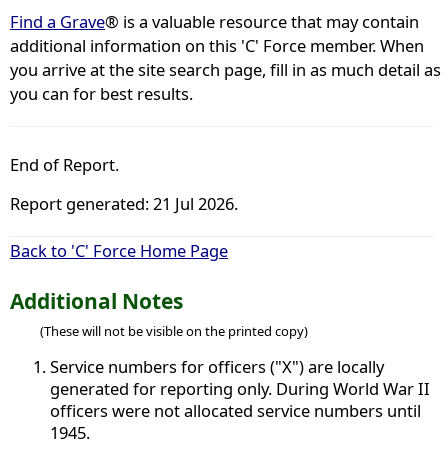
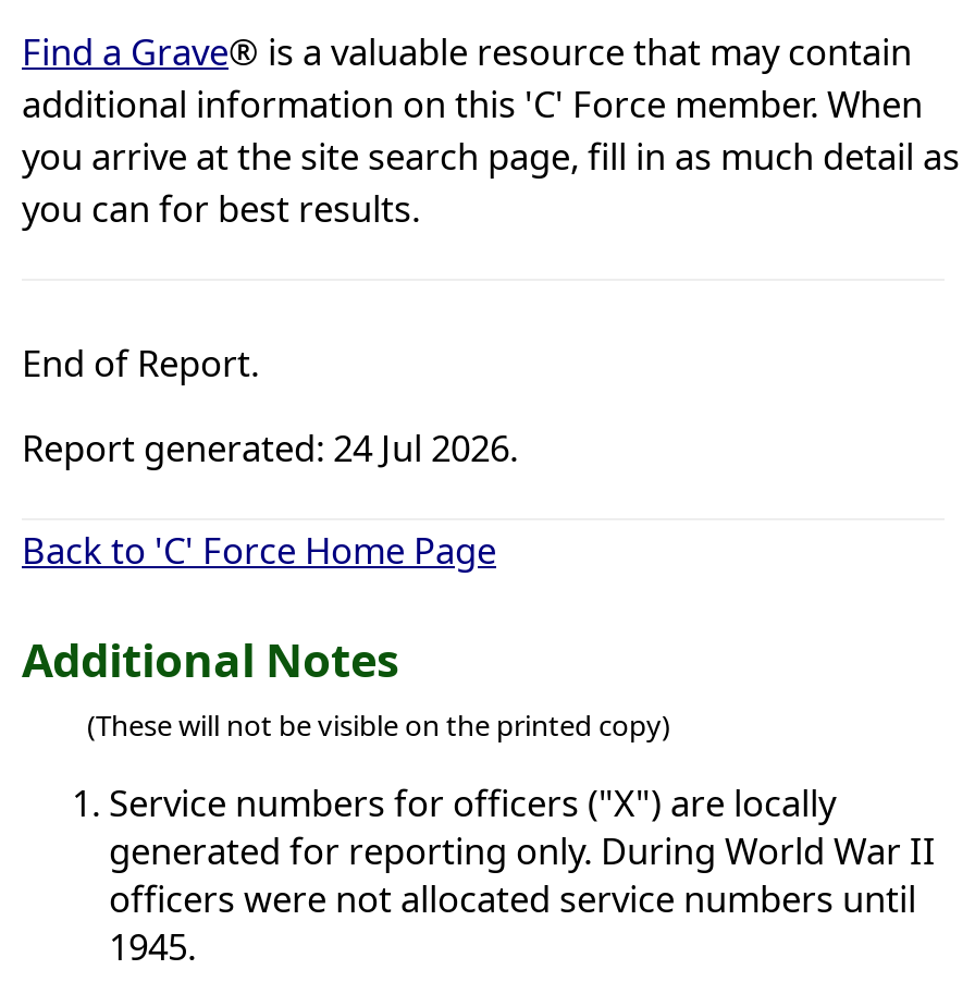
[10,192,238,215] Report generated: 21 Jul 2026. -> [22,423,518,473] Report generated: 24 Jul 2026.

